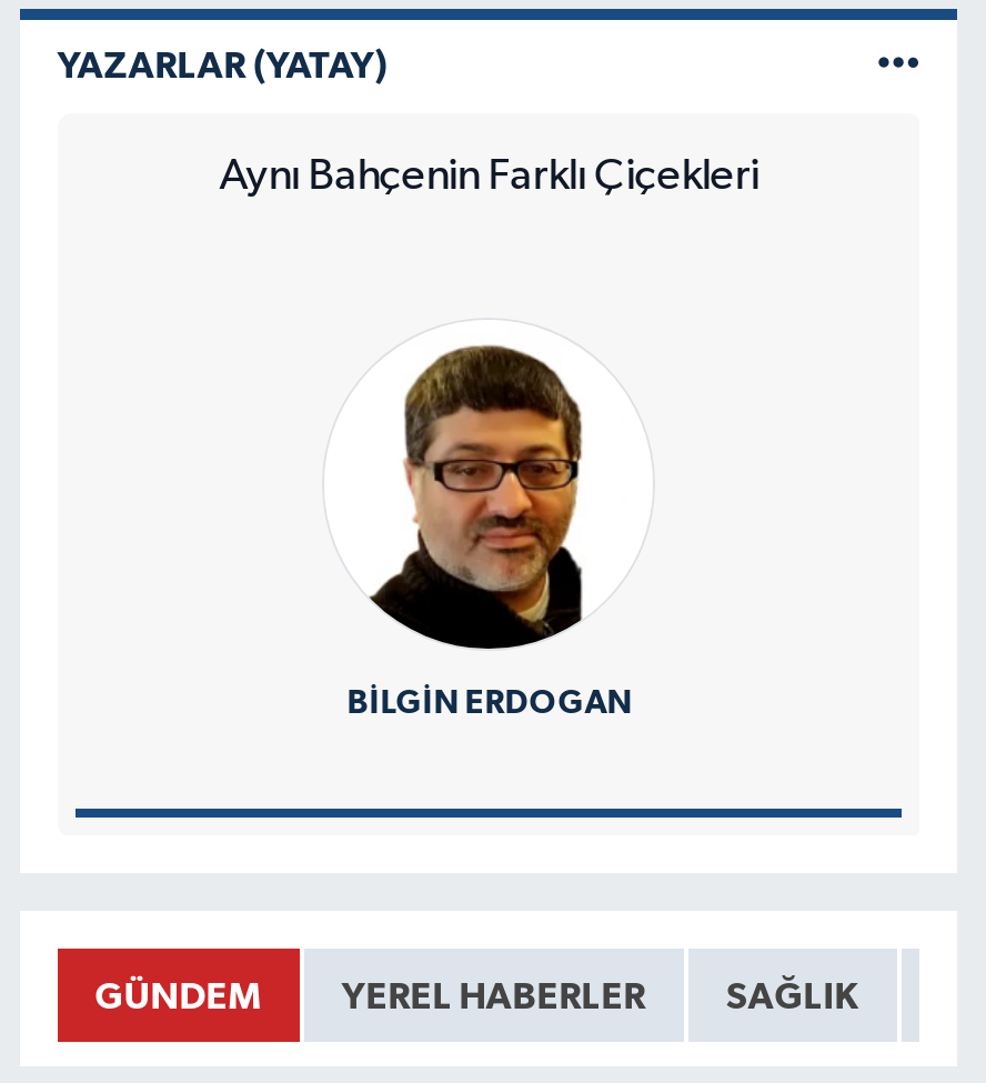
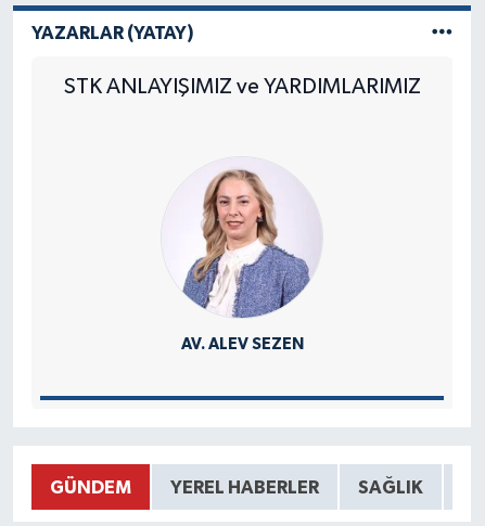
[219,153,759,197] Aynı Bahçenin Farklı Çiçekleri -> [64,76,421,97] STK ANLAYIŞIMIZ ve YARDIMLARIMIZ
[347,347,648,718] [image] | BILGIN ERDOGAN -> [181,169,321,352] [image] | AV. ALEV SEZEN

